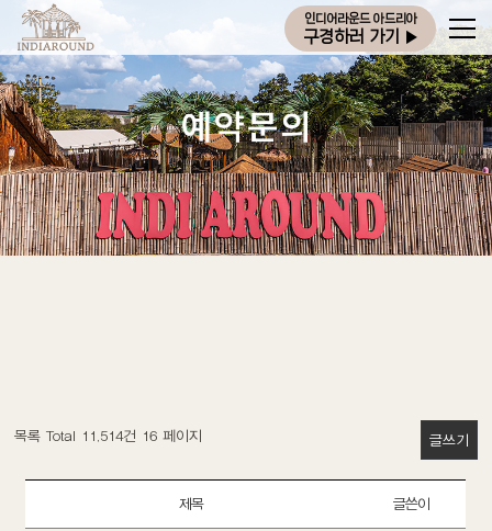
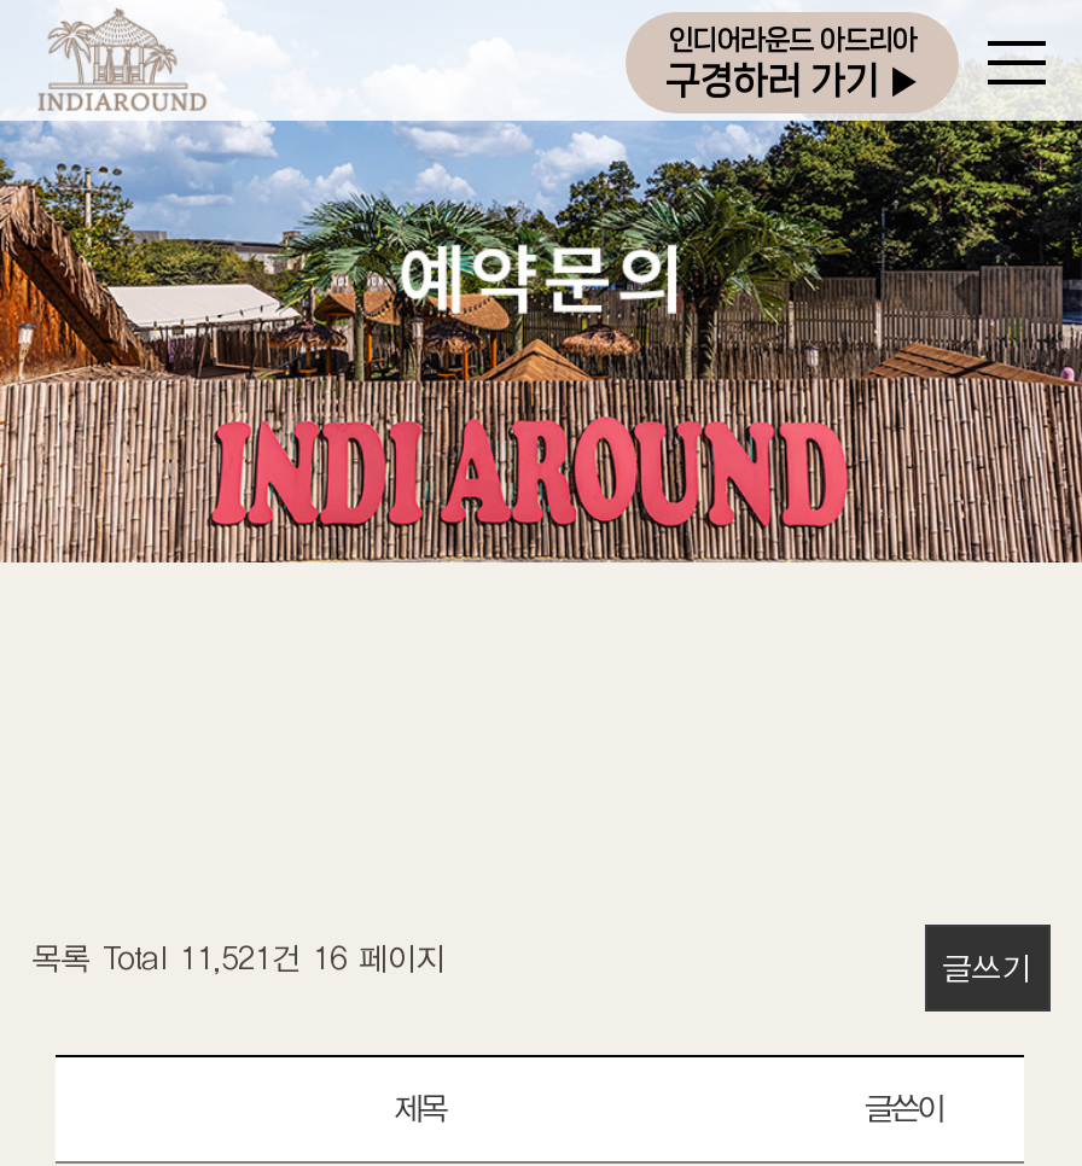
[15,428,203,445] 목록 Total 11,514건 16 페이지 -> [32,942,445,978] 목록 Total 11,521건 16 페이지

